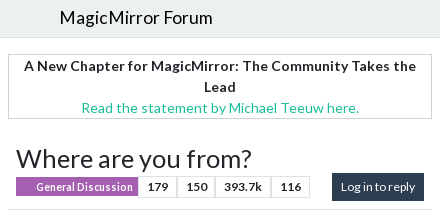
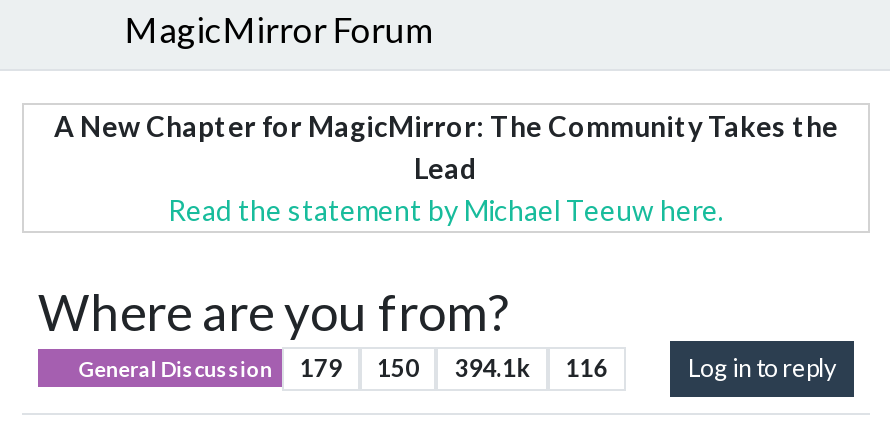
[34,179,301,194] General Discussion 179 150 393.7k 116 -> [74,353,607,383] General Discussion 179 150 394.1k 116

